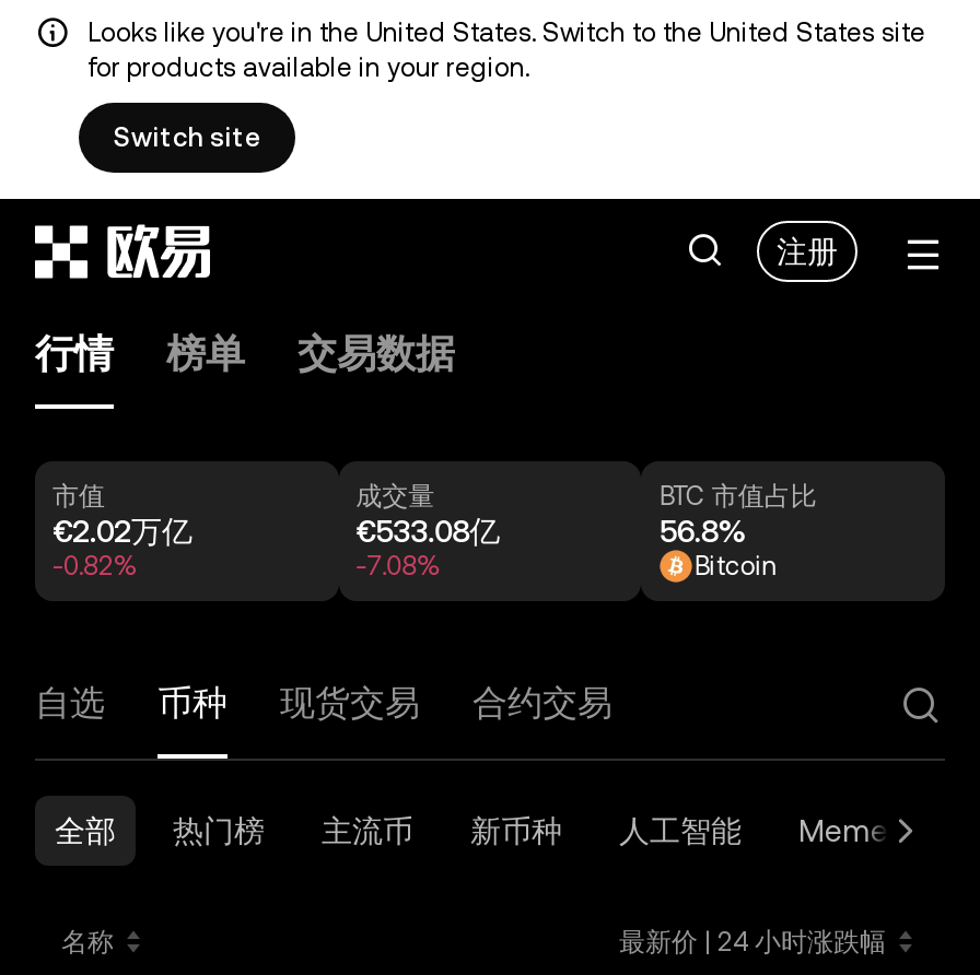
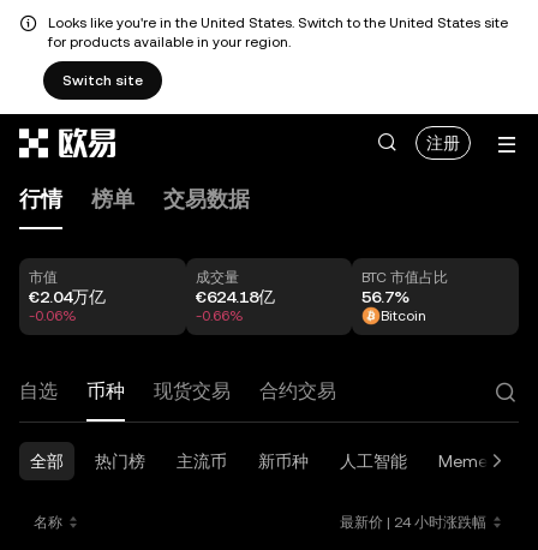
[52,514,192,549] €2.02万亿 -> [29,287,106,306] €2.04万亿
[356,514,500,549] €533.08亿 -> [195,287,275,306] €624.18亿
[659,514,747,549] 56.8% -> [362,287,410,306] 56.7%
[52,551,140,582] -0.82% -> [29,307,77,324] -0.06%
[356,551,443,582] -7.08% -> [195,307,243,324] -0.66%

